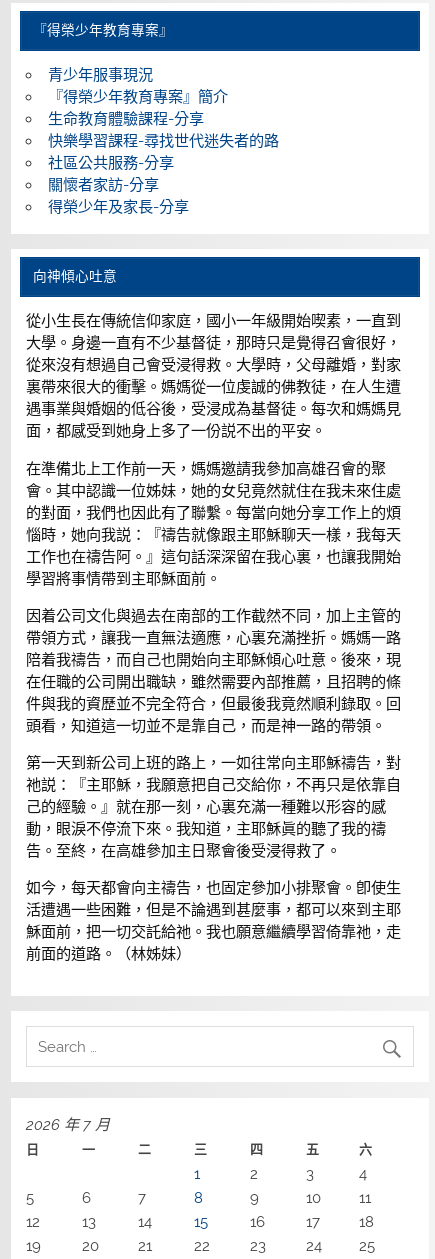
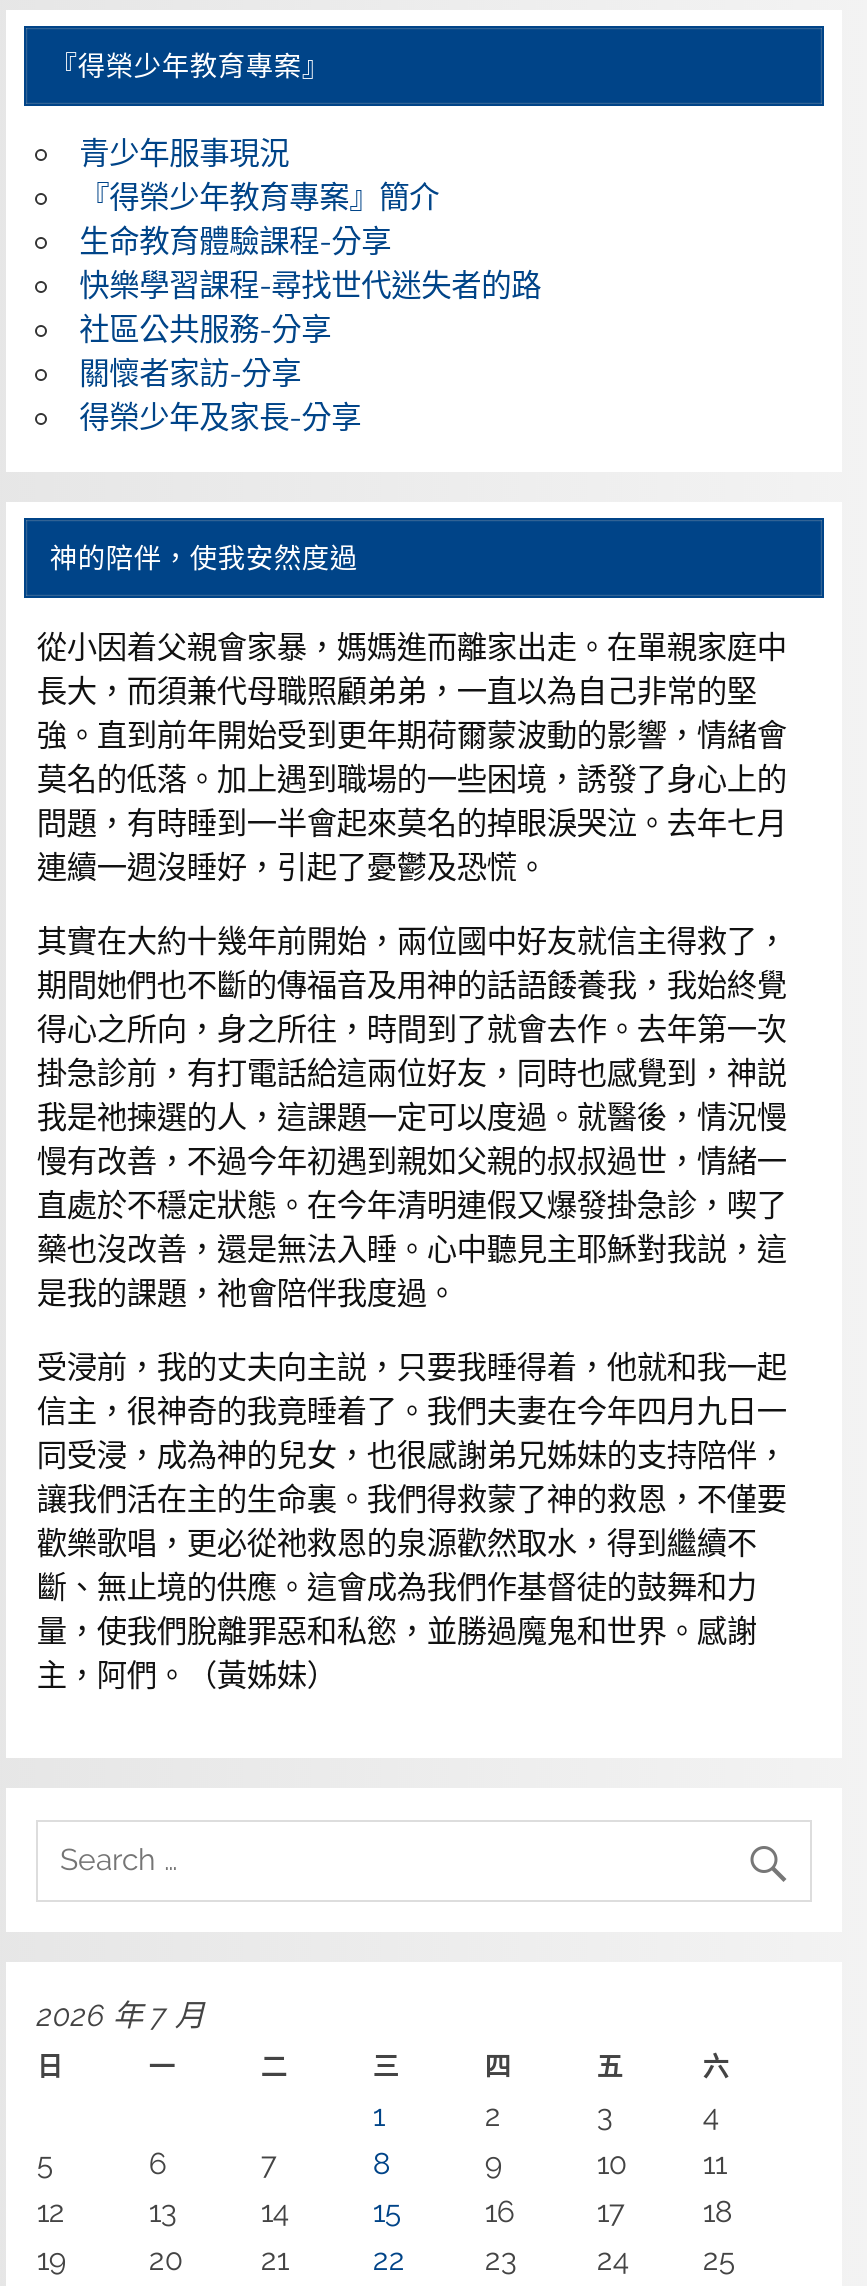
[26,268,401,963] 向神傾心吐意 | 從小生長在傳統信仰家庭，國小一年級開始喫素，一直到 | 大學。身邊一直有不少基督徒，那時只是覺得召會很好， | 從來沒有想過自己會受浸得救。大學時，父母離婚，對家 | 裏帶來很大的衝擊。媽媽從一位虔誠的佛教徒，在人生遭 | 遇事業與婚姻的低谷後，受浸成為基督徒。每次和媽媽見 | 面，都感受到她身上多了一份説不出的平安。 | 在準備北上工作前一天，媽媽邀請我參加高雄召會的聚 | 會。其中認識一位姊妹，她的女兒竟然就住在我未來住處 | 的對面，我們也因此有了聯繫。每當向她分享工作上的煩 | 惱時，她向我説：『禱告就像跟主耶穌聊天一樣，我每天 | 工作也在禱告阿。』這句話深深留在我心裏，也讓我開始 | 學習將事情帶到主耶穌面前。 | 因着公司文化與過去在南部的工作截然不同，加上主管的 | 帶領方式，讓我一直無法適應，心裏充滿挫折。媽媽一路 | 陪着我禱告，而自己也開始向主耶穌傾心吐意。後來，現 | 在任職的公司開出職缺，雖然需要內部推薦，且招聘的條 | 件與我的資歷並不完全符合，但最後我竟然順利錄取。回 | 頭看，知道這一切並不是靠自己，而是神一路的帶領。 | 第一天到新公司上班的路上，一如往常向主耶穌禱告，對 | 祂説：『主耶穌，我願意把自己交給你，不再只是依靠自 | 己的經驗。』就在那一刻，心裏充滿一種難以形容的感 | 動，眼淚不停流下來。我知道，主耶穌眞的聽了我的禱 | 告。至終，在高雄參加主日聚會後受浸得救了。 | 如今，每天都會向主禱告，也固定參加小排聚會。卽使生 | 活遭遇一些困難，但是不論遇到甚麼事，都可以來到主耶 | 穌面前，把一切交託給祂。我也願意繼續學習倚靠祂，走 | 前面的道路。（林姊妹） -> [37,541,787,1694] 神的陪伴，使我安然度過 | 從小因着父親會家暴，媽媽進而離家出走。在單親家庭中 | 長大，而須兼代母職照顧弟弟，一直以為自己非常的堅 | 強。直到前年開始受到更年期荷爾蒙波動的影響，情緒會 | 莫名的低落。加上遇到職場的一些困境，誘發了身心上的 | 問題，有時睡到一半會起來莫名的掉眼淚哭泣。去年七月 | 連續一週沒睡好，引起了憂鬱及恐慌。 | 其實在大約十幾年前開始，兩位國中好友就信主得救了， | 期間她們也不斷的傳福音及用神的話語餧養我，我始終覺 | 得心之所向，身之所往，時間到了就會去作。去年第一次 | 掛急診前，有打電話給這兩位好友，同時也感覺到，神説 | 我是祂揀選的人，這課題一定可以度過。就醫後，情況慢 | 慢有改善，不過今年初遇到親如父親的叔叔過世，情緒一 | 直處於不穩定狀態。在今年清明連假又爆發掛急診，喫了 | 藥也沒改善，還是無法入睡。心中聽見主耶穌對我説，這 | 是我的課題，祂會陪伴我度過。 | 受浸前，我的丈夫向主説，只要我睡得着，他就和我一起 | 信主，很神奇的我竟睡着了。我們夫妻在今年四月九日一 | 同受浸，成為神的兒女，也很感謝弟兄姊妹的支持陪伴， | 讓我們活在主的生命裏。我們得救蒙了神的救恩，不僅要 | 歡樂歌唱，更必從祂救恩的泉源歡然取水，得到繼續不 | 斷、無止境的供應。這會成為我們作基督徒的鼓舞和力 | 量，使我們脫離罪惡和私慾，並勝過魔鬼和世界。感謝 | 主，阿們。（黃姊妹）

